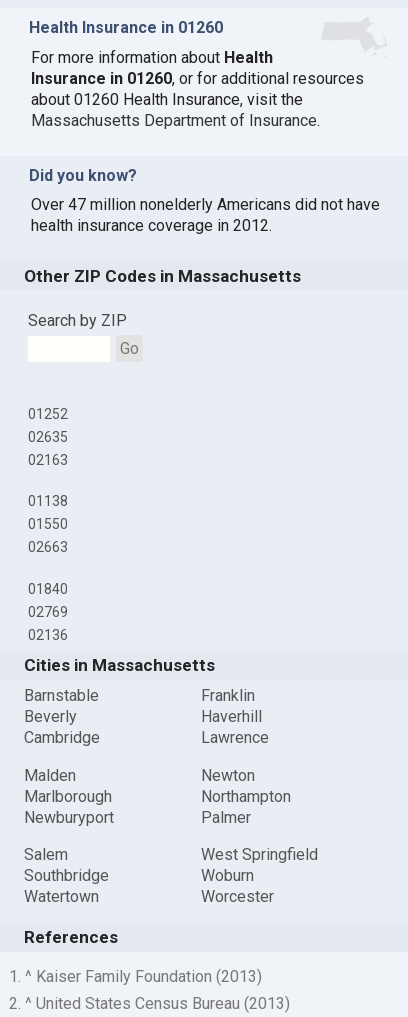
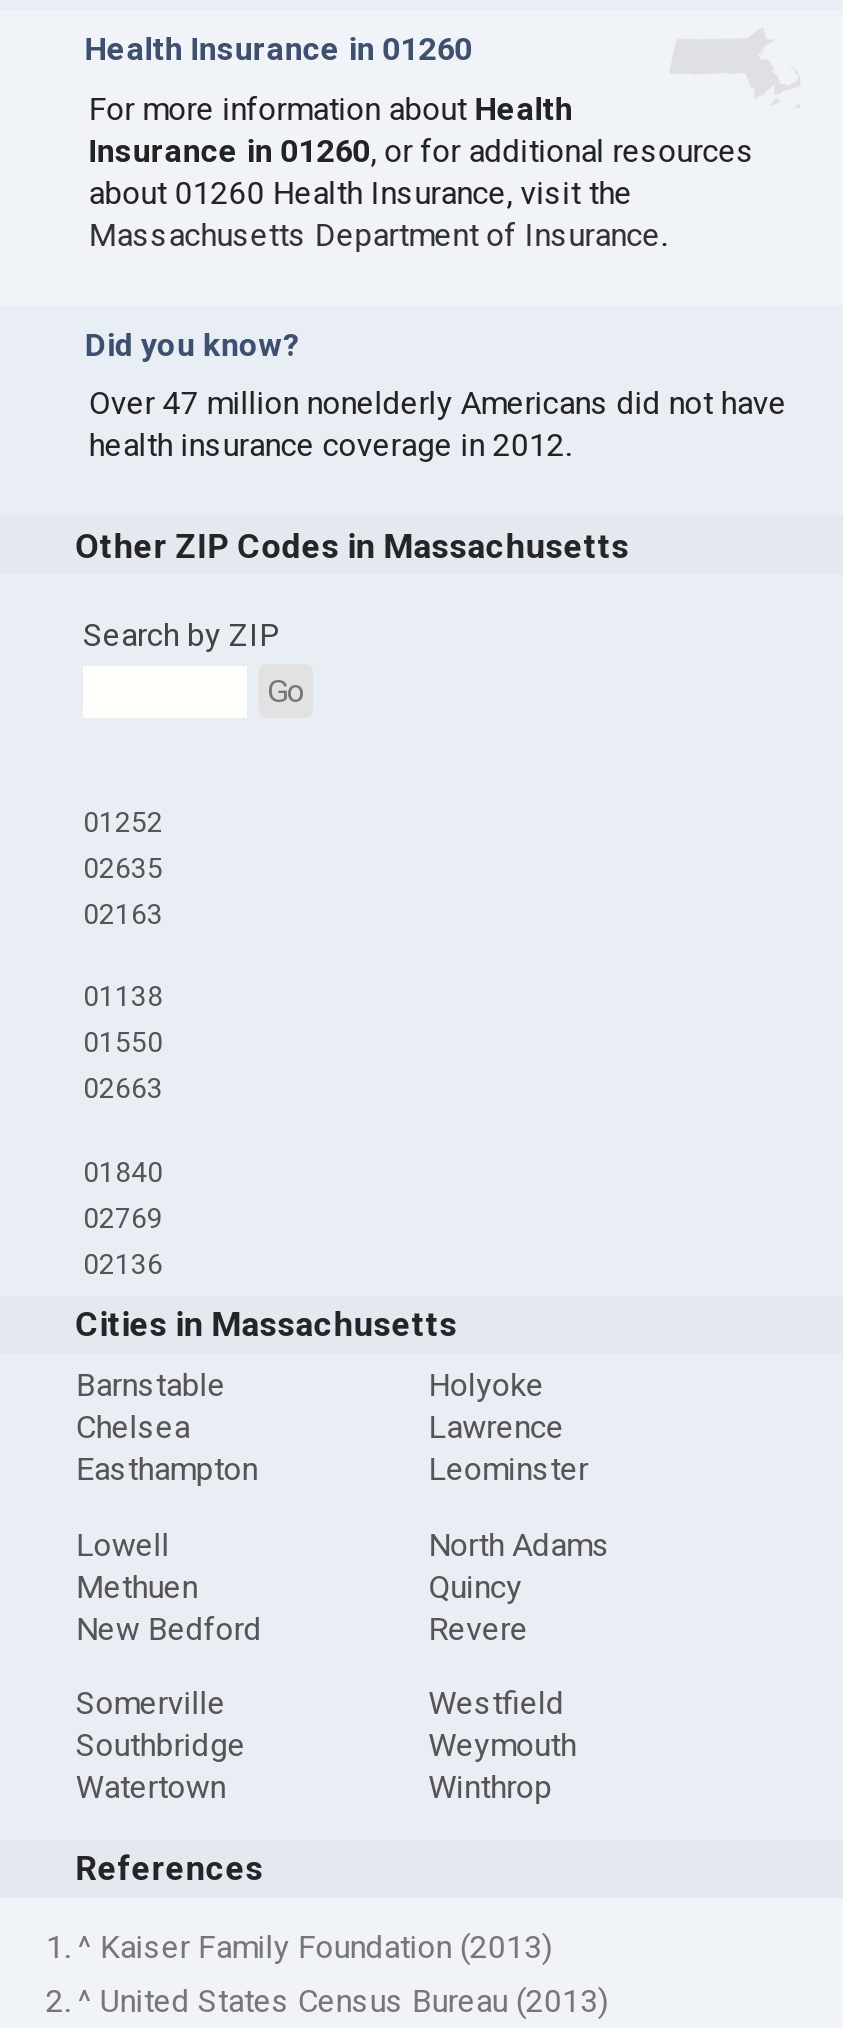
[201,686,262,726] Franklin | Haverhill -> [428,1367,544,1405] Holyoke
[24,707,100,747] Beverly | Cambridge -> [76,1409,258,1489] Chelsea | Easthampton
moved [201,728,269,747] -> [428,1409,564,1447]: Lawrence
[24,766,114,827] Malden | Marlborough | Newburyport -> [76,1451,588,1648] Leominster | Lowell | Methuen | New Bedford
[24,766,291,864] Newton | Northampton | Palmer | Salem -> [76,1526,610,1723] North Adams | Quincy | Revere | Somerville
[201,845,318,906] West Springfield | Woburn | Worcester -> [428,1685,576,1807] Westfield | Weymouth | Winthrop

